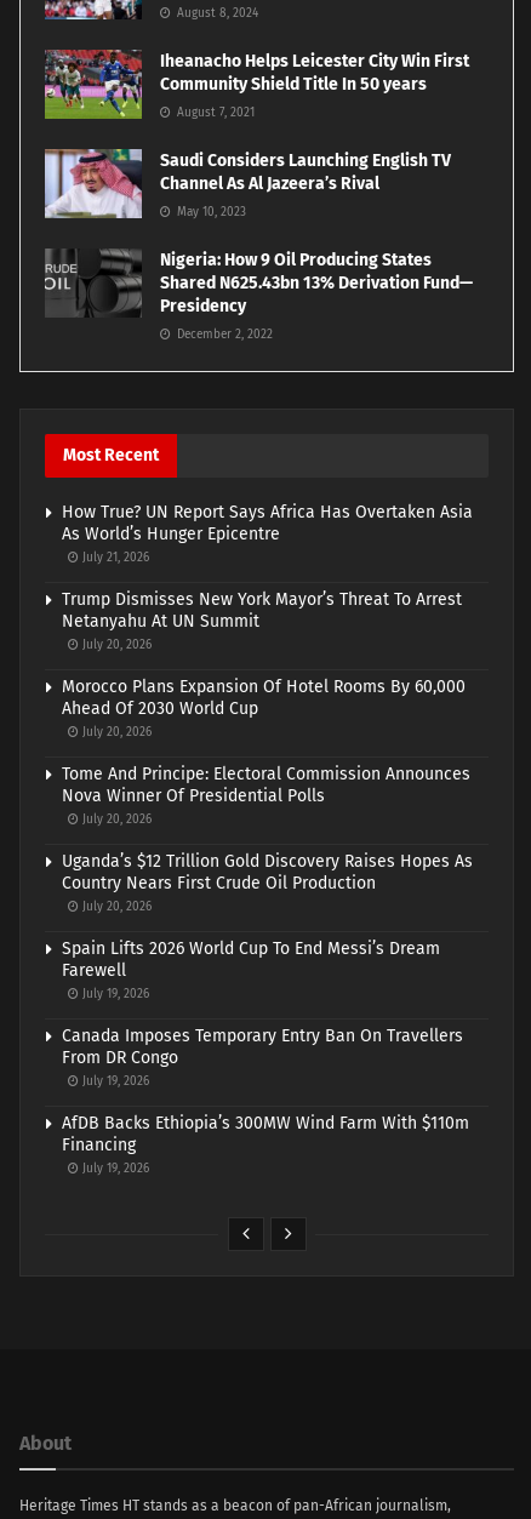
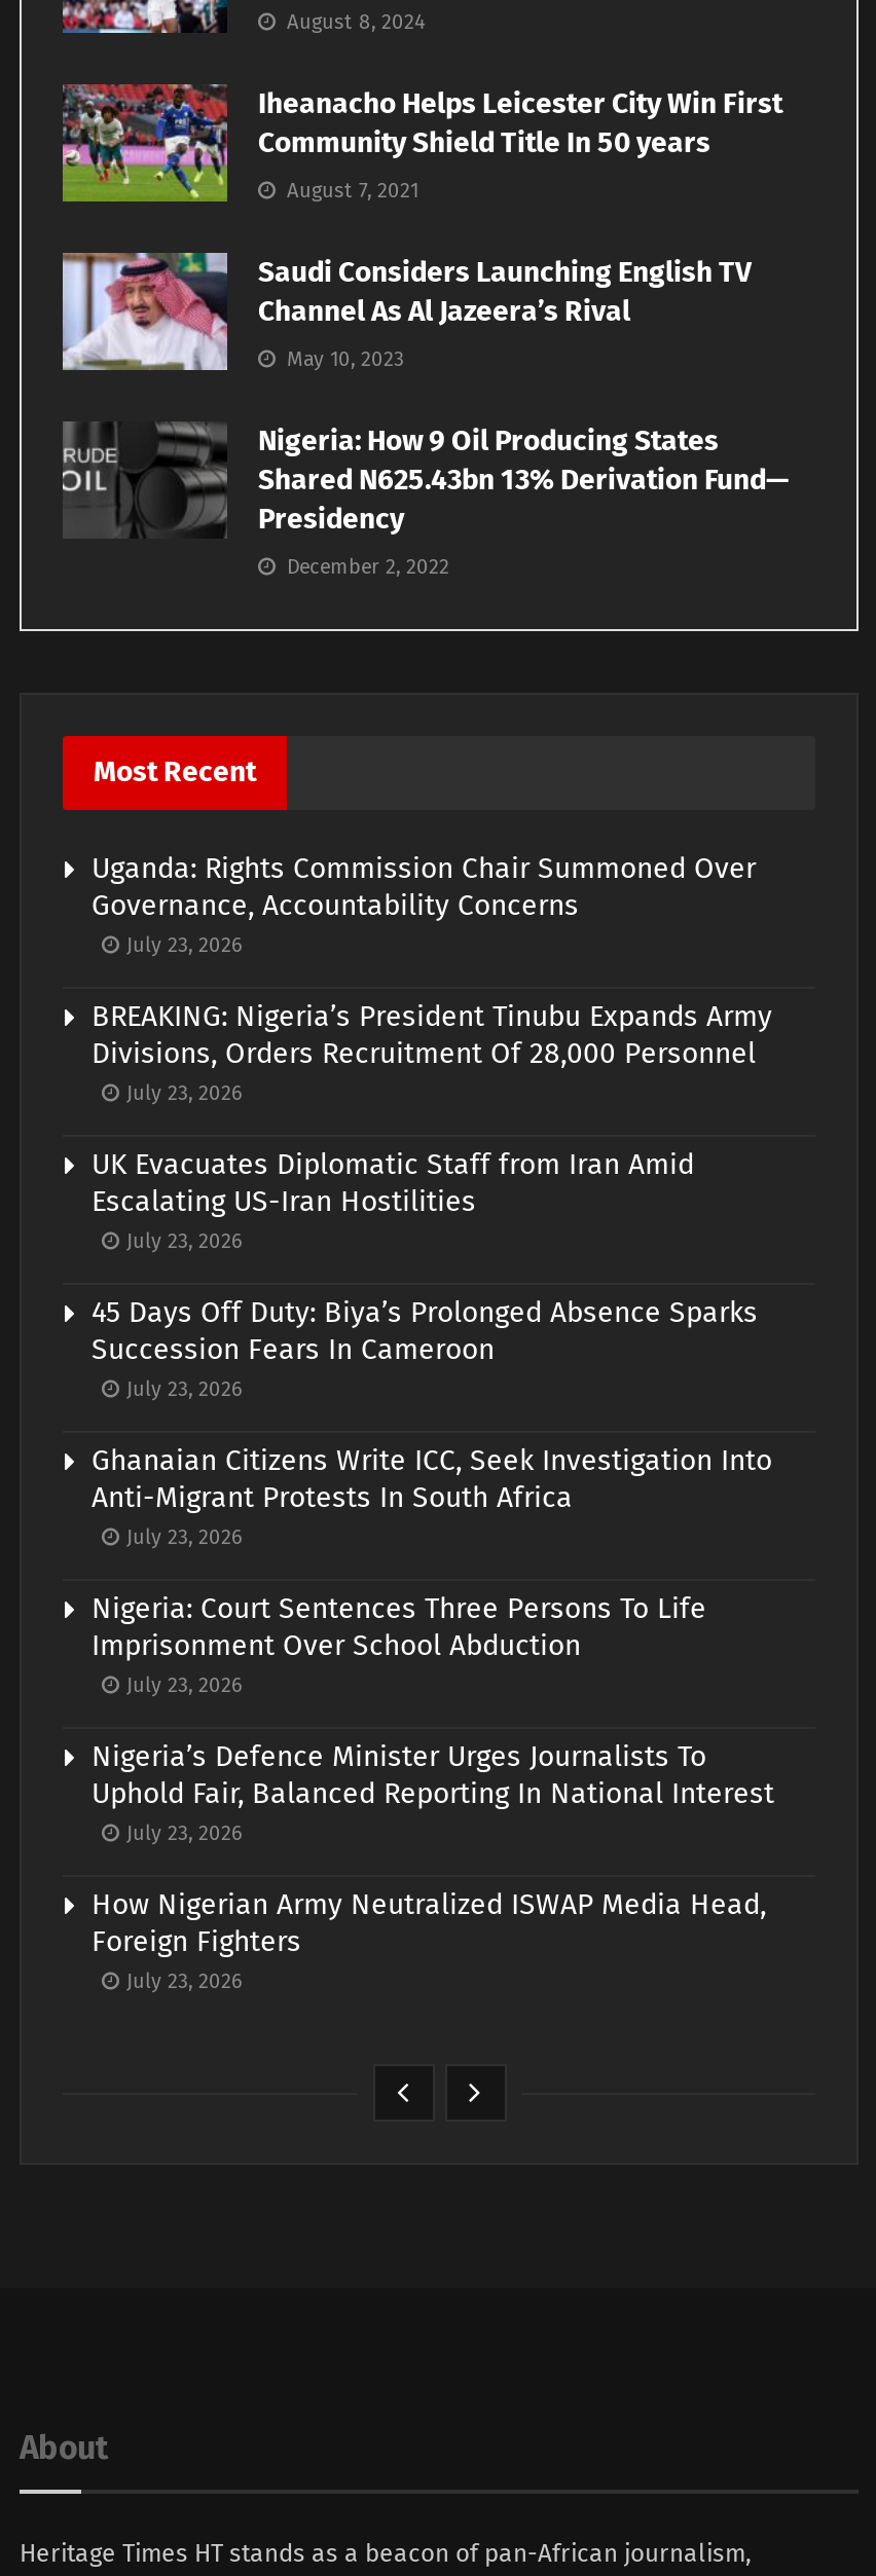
[62,502,473,565] How True? UN Report Says Africa Has Overtaken Asia | As World’s Hunger Epicentre | July 21, 2026 -> [92,852,756,958] Uganda: Rights Commission Chair Summoned Over | Governance, Accountability Concerns | July 23, 2026
[62,589,462,652] Trump Dismisses New York Mayor’s Threat To Arrest | Netanyahu At UN Summit | July 20, 2026 -> [92,1000,772,1106] BREAKING: Nigeria’s President Tinubu Expands Army | Divisions, Orders Recruitment Of 28,000 Personnel | July 23, 2026
[62,677,466,740] Morocco Plans Expansion Of Hotel Rooms By 60,000 | Ahead Of 2030 World Cup | July 20, 2026 -> [92,1148,694,1254] UK Evacuates Diplomatic Staff from Iran Amid | Escalating US-Iran Hostilities | July 23, 2026
[62,764,470,827] Tome And Principe: Electoral Commission Announces | Nova Winner Of Presidential Polls | July 20, 2026 -> [92,1296,758,1403] 45 Days Off Duty: Biya’s Prolonged Absence Sparks | Succession Fears In Cameroon | July 23, 2026
[62,851,473,914] Uganda’s $12 Trillion Gold Discovery Raises Hopes As | Country Nears First Crude Oil Production | July 20, 2026 -> [92,1444,772,1551] Ghanaian Citizens Write ICC, Seek Investigation Into | Anti-Migrant Protests In South Africa | July 23, 2026
[62,939,440,1002] Spain Lifts 2026 World Cup To End Messi’s Dream | Farewell | July 19, 2026 -> [92,1592,706,1699] Nigeria: Court Sentences Three Persons To Life | Imprisonment Over School Abduction | July 23, 2026
[62,1026,463,1089] Canada Imposes Temporary Entry Ban On Travellers | From DR Congo | July 19, 2026 -> [92,1740,774,1847] Nigeria’s Defence Minister Urges Journalists To | Uphold Fair, Balanced Reporting In National Interest | July 23, 2026
[62,1113,469,1176] AfDB Backs Ethiopia’s 300MW Wind Farm With $110m | Financing | July 19, 2026 -> [92,1888,766,1995] How Nigerian Army Neutralized ISWAP Media Head, | Foreign Fighters | July 23, 2026

